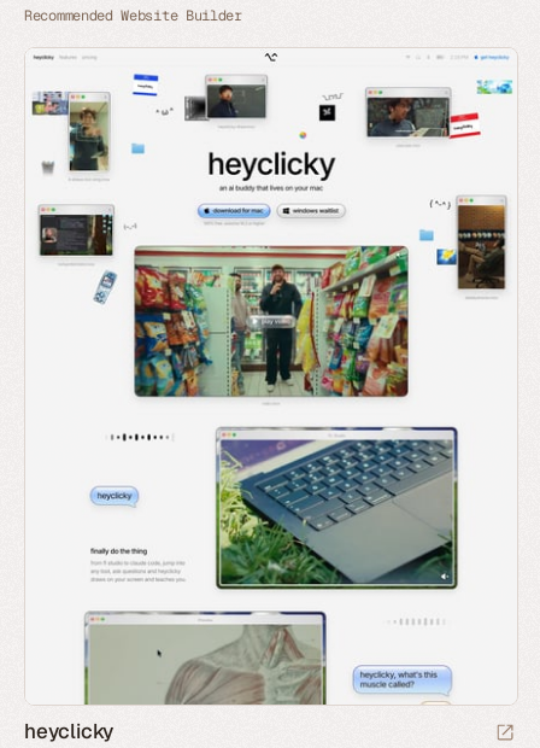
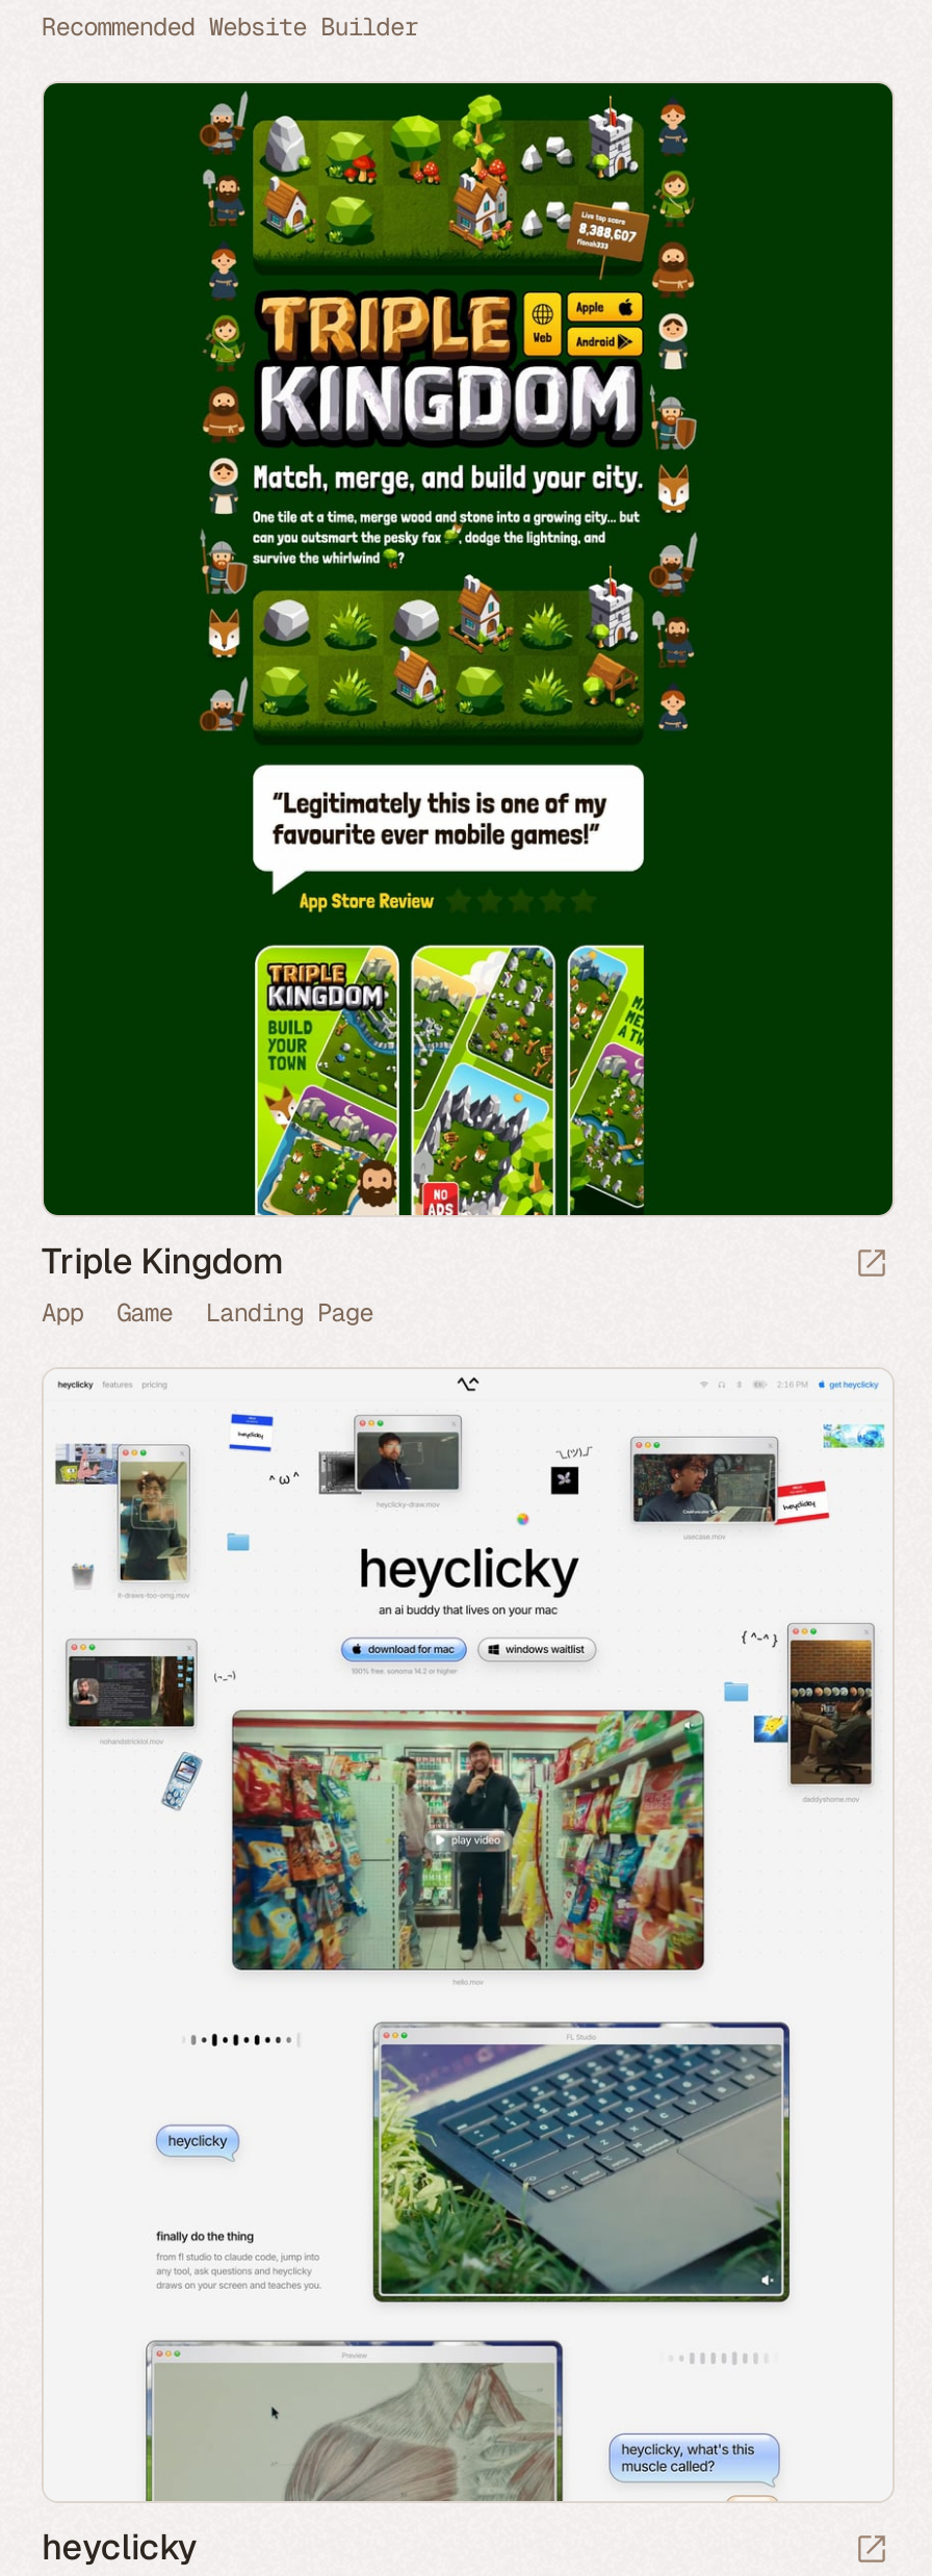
none -> [42,81,895,1330] [image] | Triple Kingdom | App | Game | Landing Page

